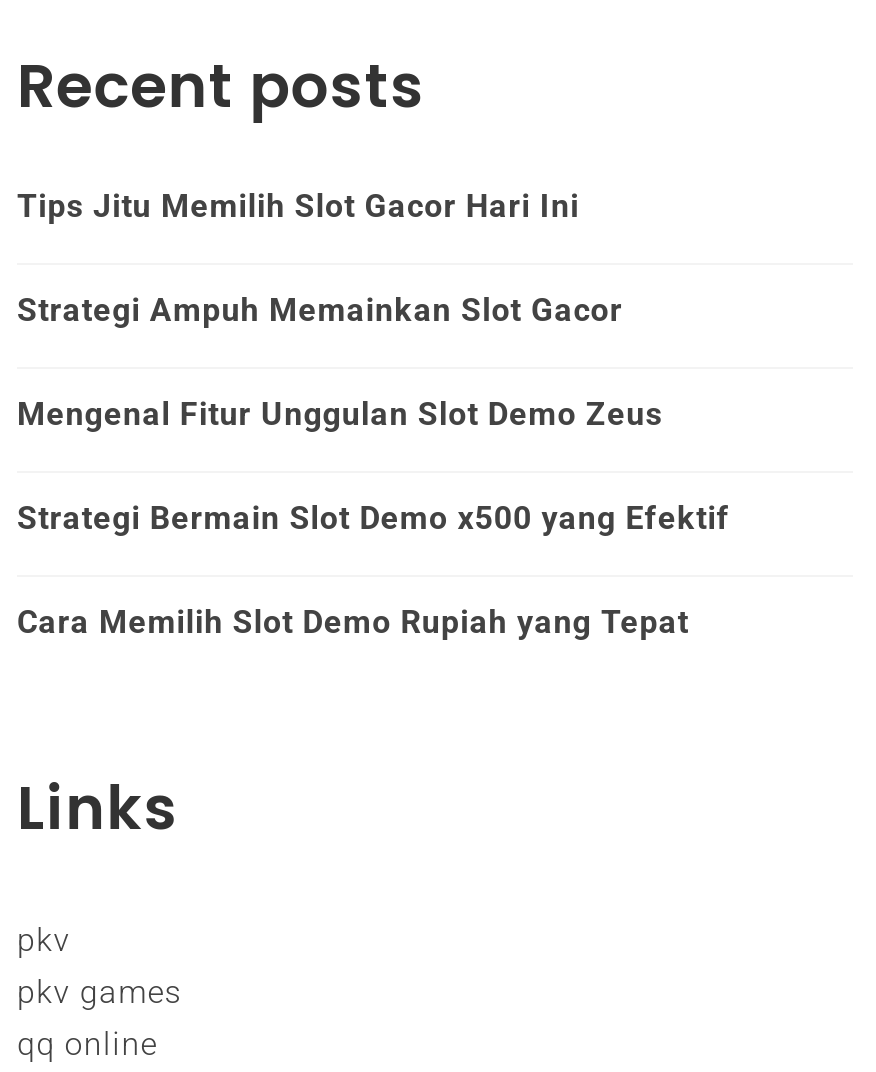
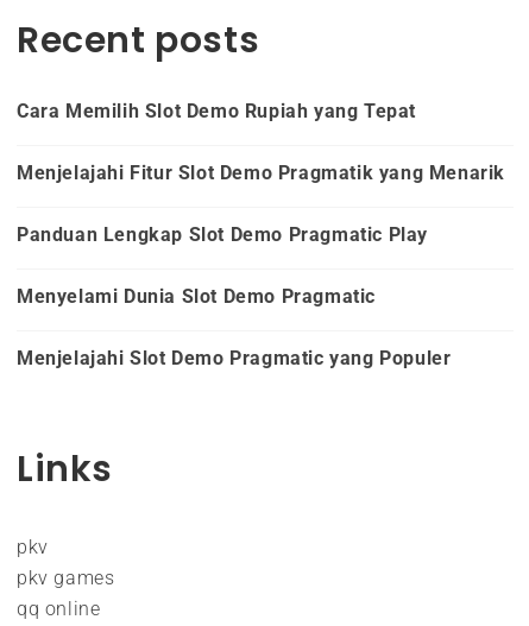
[17,187,730,537] Tips Jitu Memilih Slot Gacor Hari Ini | Strategi Ampuh Memainkan Slot Gacor | Mengenal Fitur Unggulan Slot Demo Zeus | Strategi Bermain Slot Demo x500 yang Efektif -> none
moved [17,603,689,641] -> [17,100,416,122]: Cara Memilih Slot Demo Rupiah yang Tepat
none -> [17,162,505,370] Menjelajahi Fitur Slot Demo Pragmatik yang Menarik | Panduan Lengkap Slot Demo Pragmatic Play | Menyelami Dunia Slot Demo Pragmatic | Menjelajahi Slot Demo Pragmatic yang Populer

